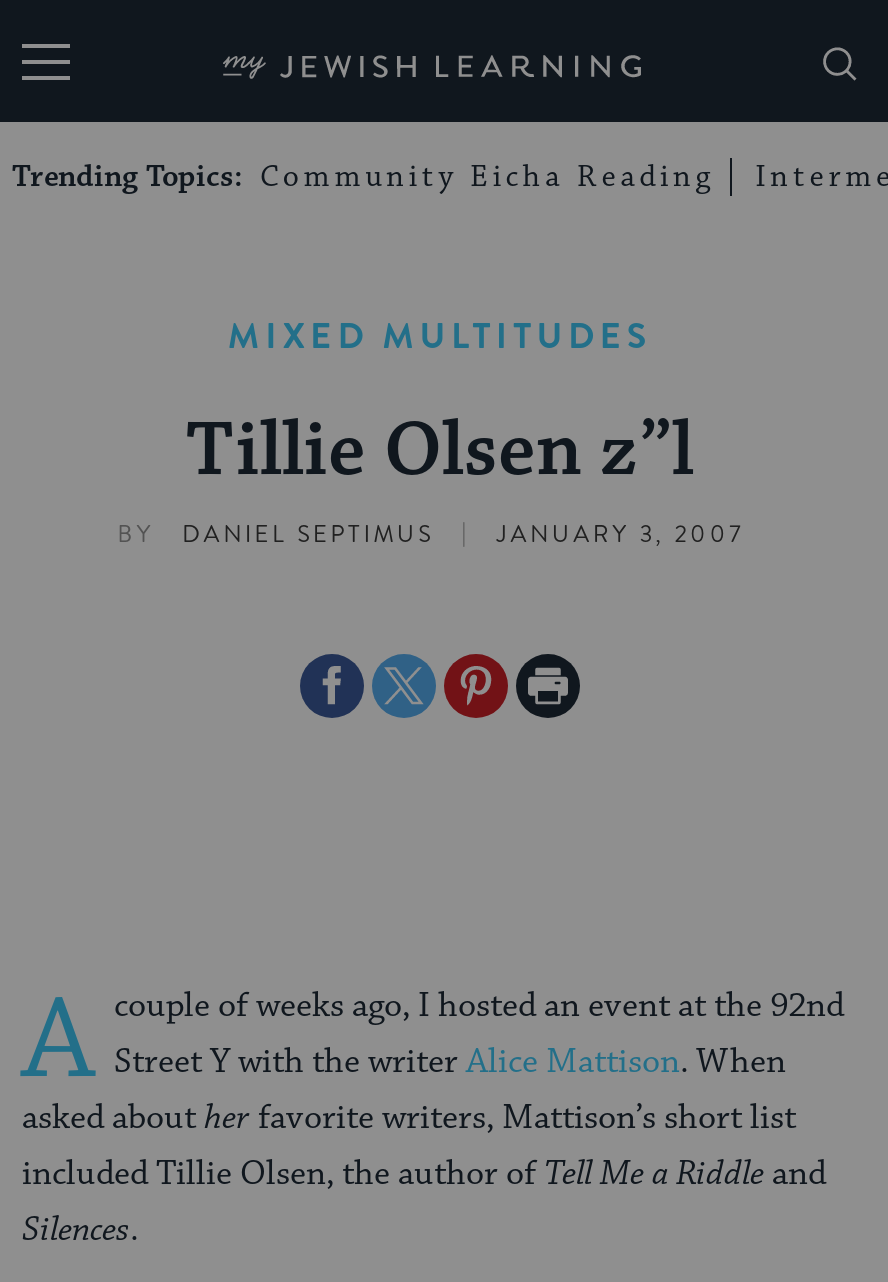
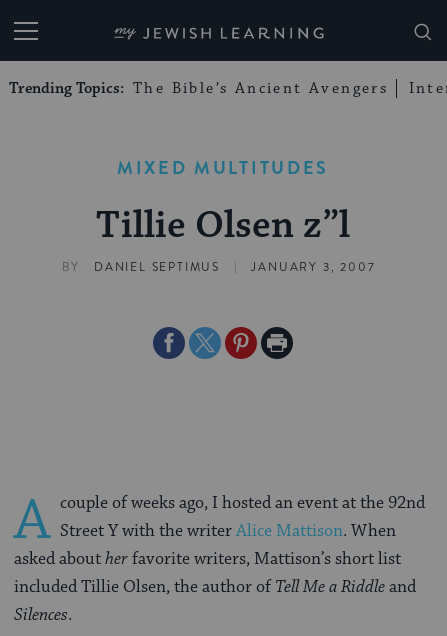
[12,158,714,196] Trending Topics: Community Eicha Reading -> [9,79,388,98] Trending Topics: The Bible’s Ancient Avengers

